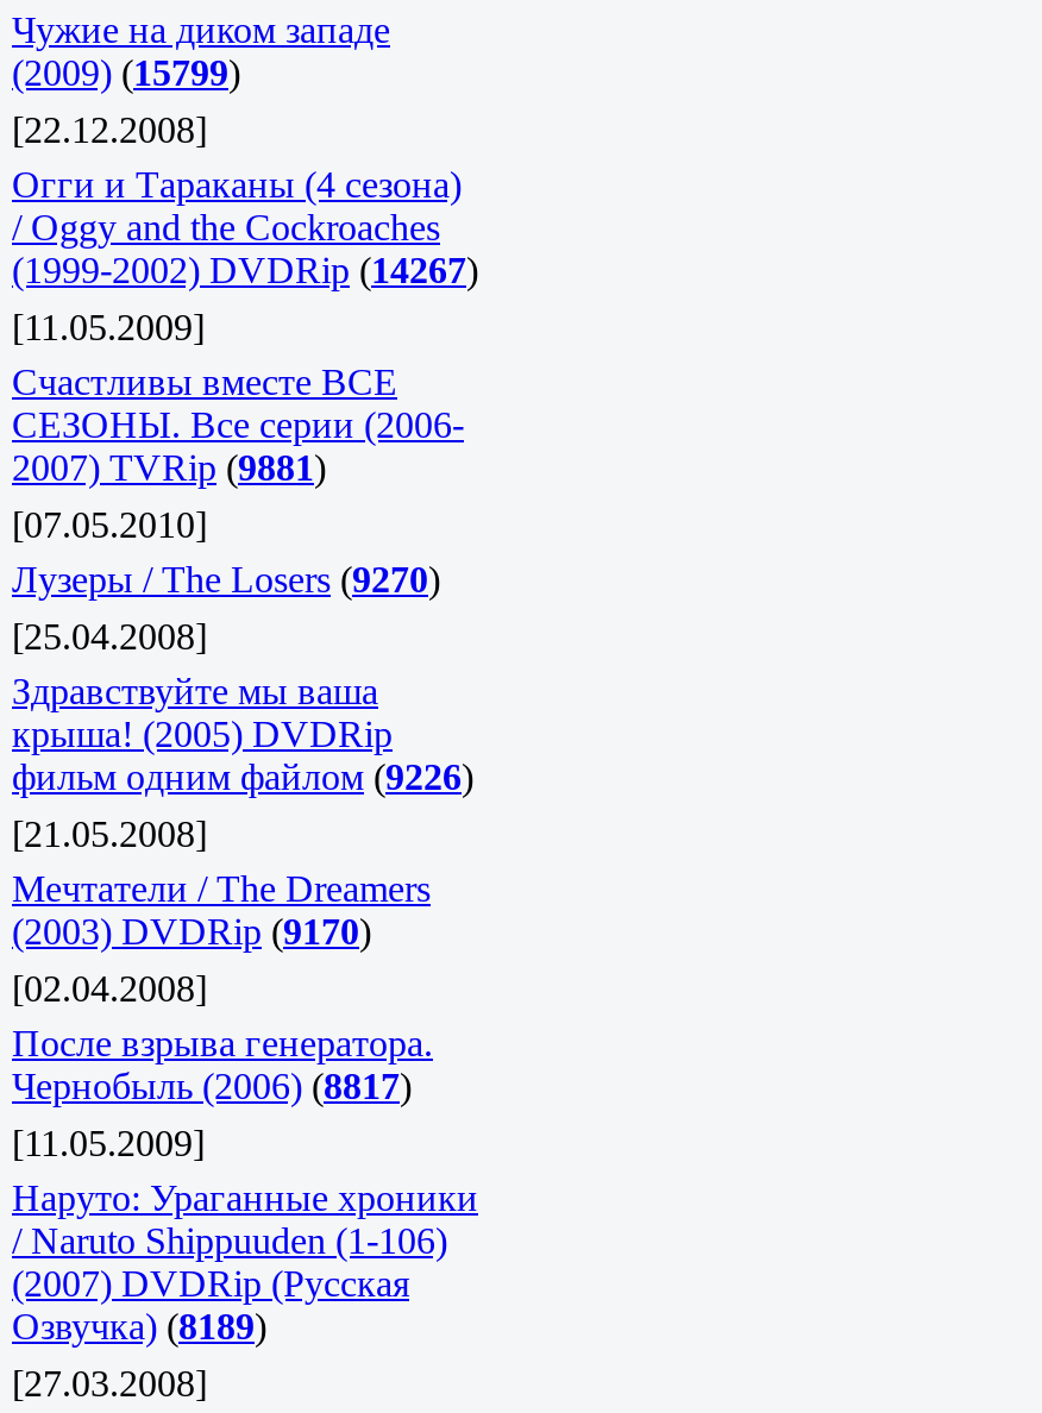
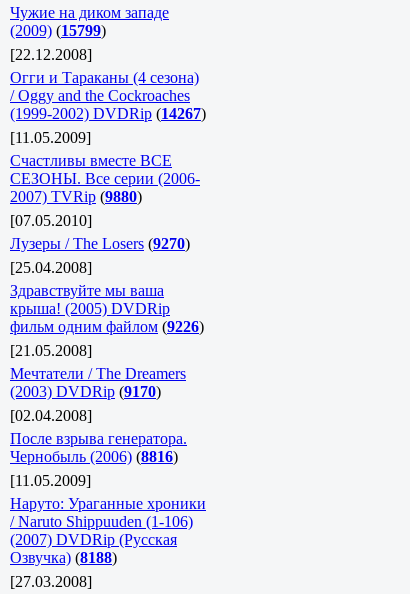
[12,447,326,488] 2007) TVRip (9881) -> [10,188,142,205] 2007) TVRip (9880)
[12,1066,412,1106] Чернобыль (2006) (8817) -> [10,448,178,465] Чернобыль (2006) (8816)
[12,1306,266,1346] Озвучка) (8189) -> [10,549,117,566] Озвучка) (8188)

